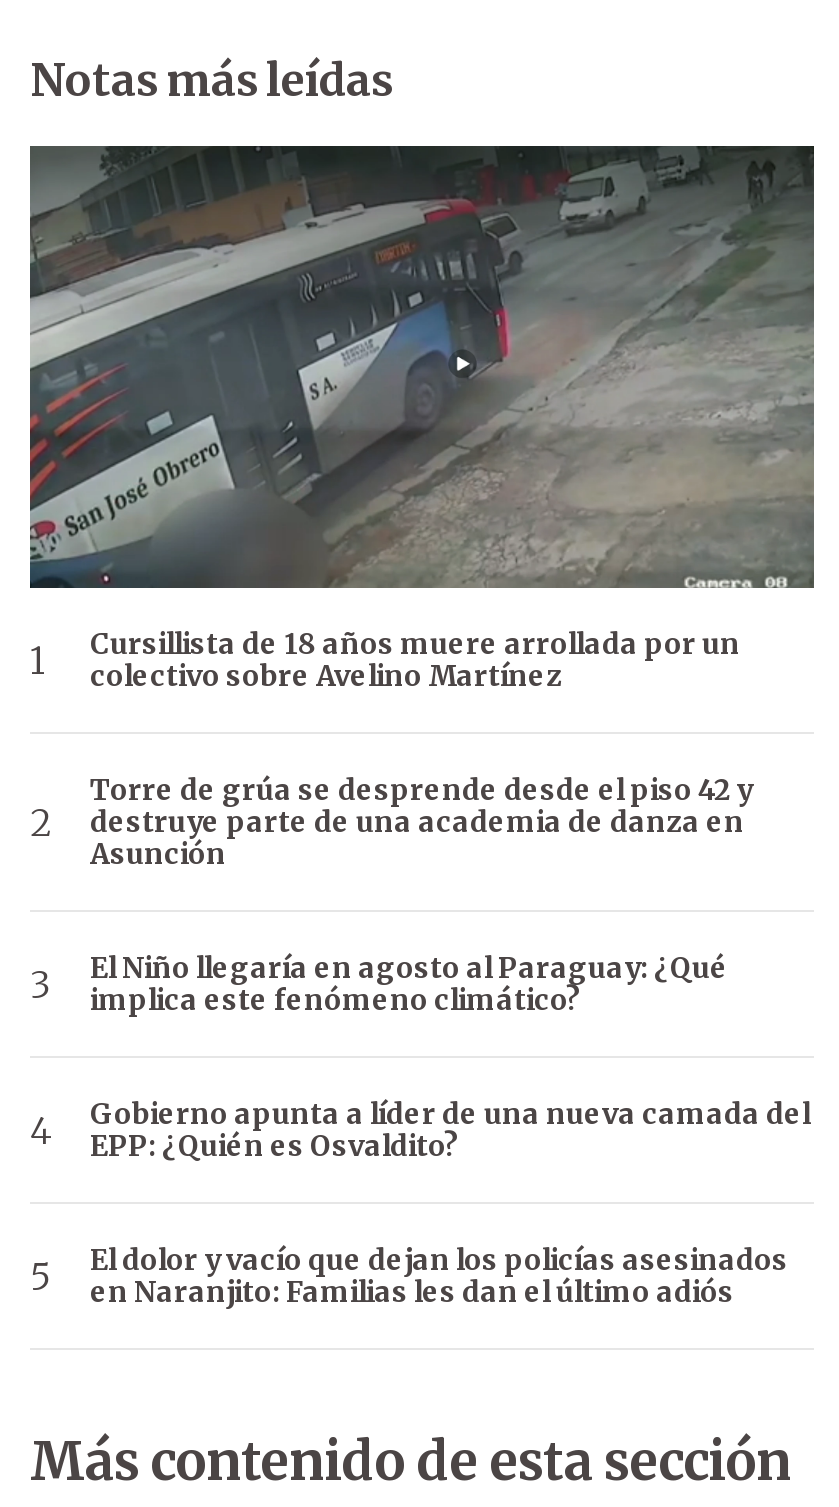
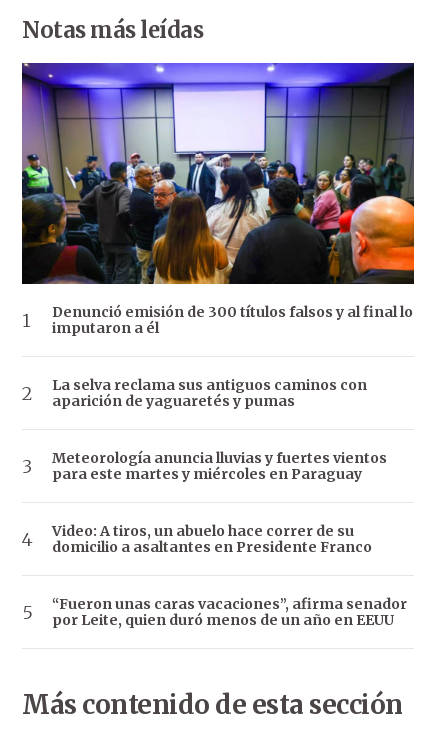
[28,144,816,694] [image] | Cursillista de 18 años muere arrollada por un | colectivo sobre Avelino Martínez -> [21,62,415,337] [image] | Denunció emisión de 300 títulos falsos y al final lo | imputaron a él
[90,772,752,872] Torre de grúa se desprende desde el piso 42 y | destruye parte de una academia de danza en | Asunción -> [52,376,367,410] La selva reclama sus antiguos caminos con | aparición de yaguaretés y pumas
[90,950,728,1018] El Niño llegaría en agosto al Paraguay: ¿Qué | implica este fenómeno climático? -> [52,449,387,483] Meteorología anuncia lluvias y fuertes vientos | para este martes y miércoles en Paraguay
[90,1096,810,1164] Gobierno apunta a líder de una nueva camada del | EPP: ¿Quién es Osvaldito? -> [52,522,372,556] Video: A tiros, un abuelo hace correr de su | domicilio a asaltantes en Presidente Franco
[90,1242,788,1310] El dolor y vacío que dejan los policías asesinados | en Naranjito: Familias les dan el último adiós -> [52,595,407,629] “Fueron unas caras vacaciones”, afirma senador | por Leite, quien duró menos de un año en EEUU

